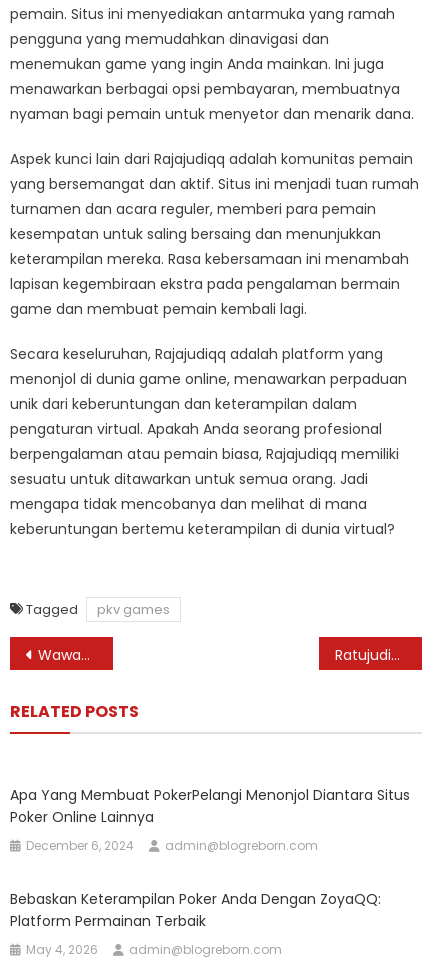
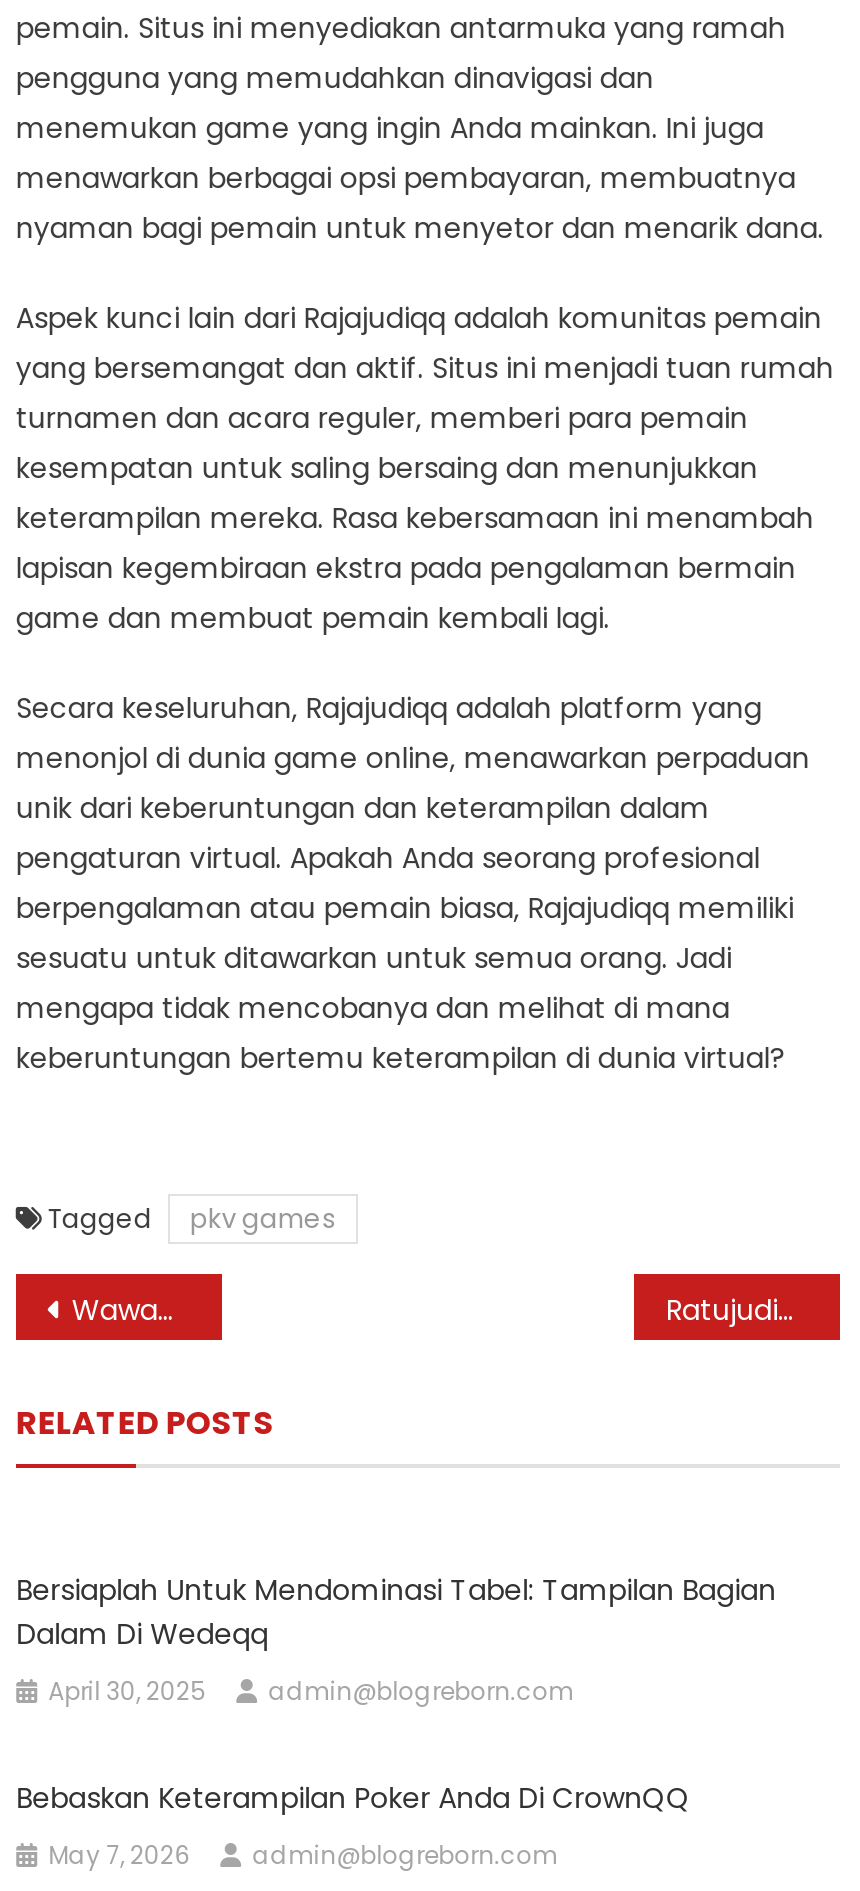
[10,785,410,827] Apa Yang Membuat PokerPelangi Menonjol Diantara Situs | Poker Online Lainnya -> [16,1570,776,1654] Bersiaplah Untuk Mendominasi Tabel: Tampilan Bagian | Dalam Di Wedeqq
[26,837,318,854] December 6, 2024 admin@blogreborn.com -> [48,1674,574,1708] April 30, 2025 admin@blogreborn.com
[10,889,381,931] Bebaskan Keterampilan Poker Anda Dengan ZoyaQQ: | Platform Permainan Terbaik -> [16,1778,690,1818] Bebaskan Keterampilan Poker Anda Di CrownQQ
[26,941,282,958] May 4, 2026 admin@blogreborn.com -> [48,1838,558,1872] May 7, 2026 admin@blogreborn.com

